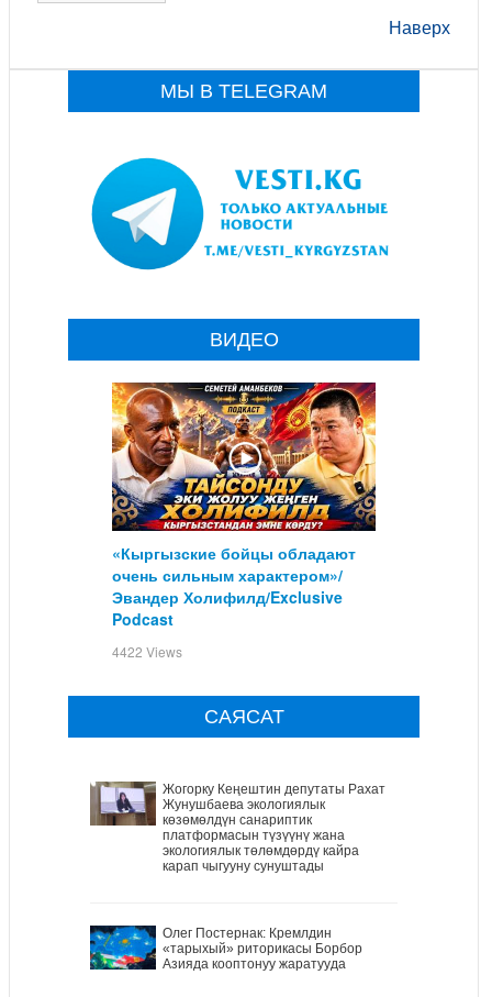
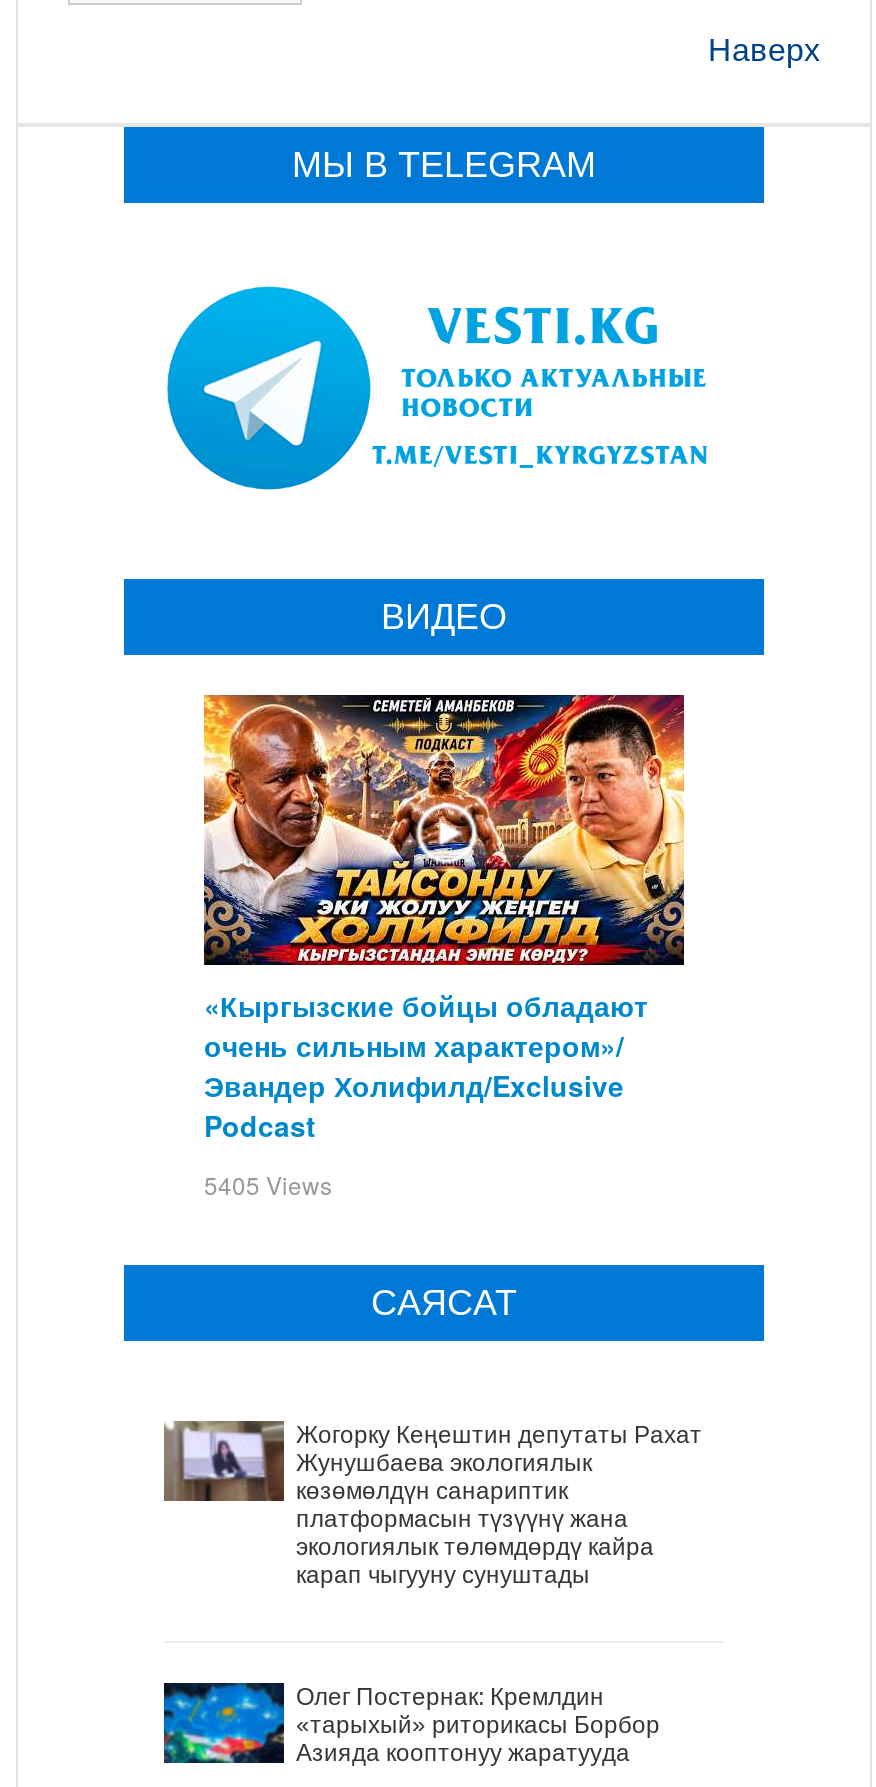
[112,642,182,661] 4422 Views -> [204,1167,332,1201] 5405 Views

